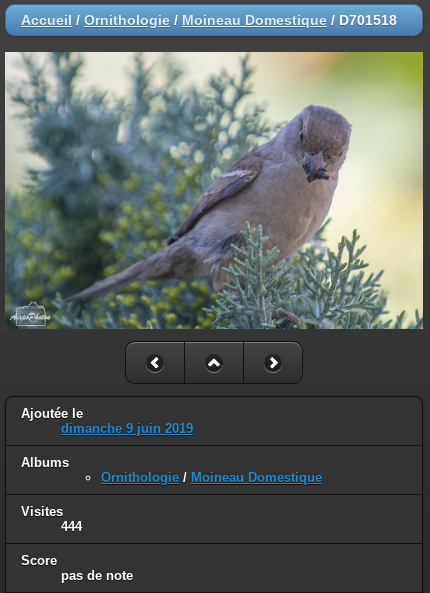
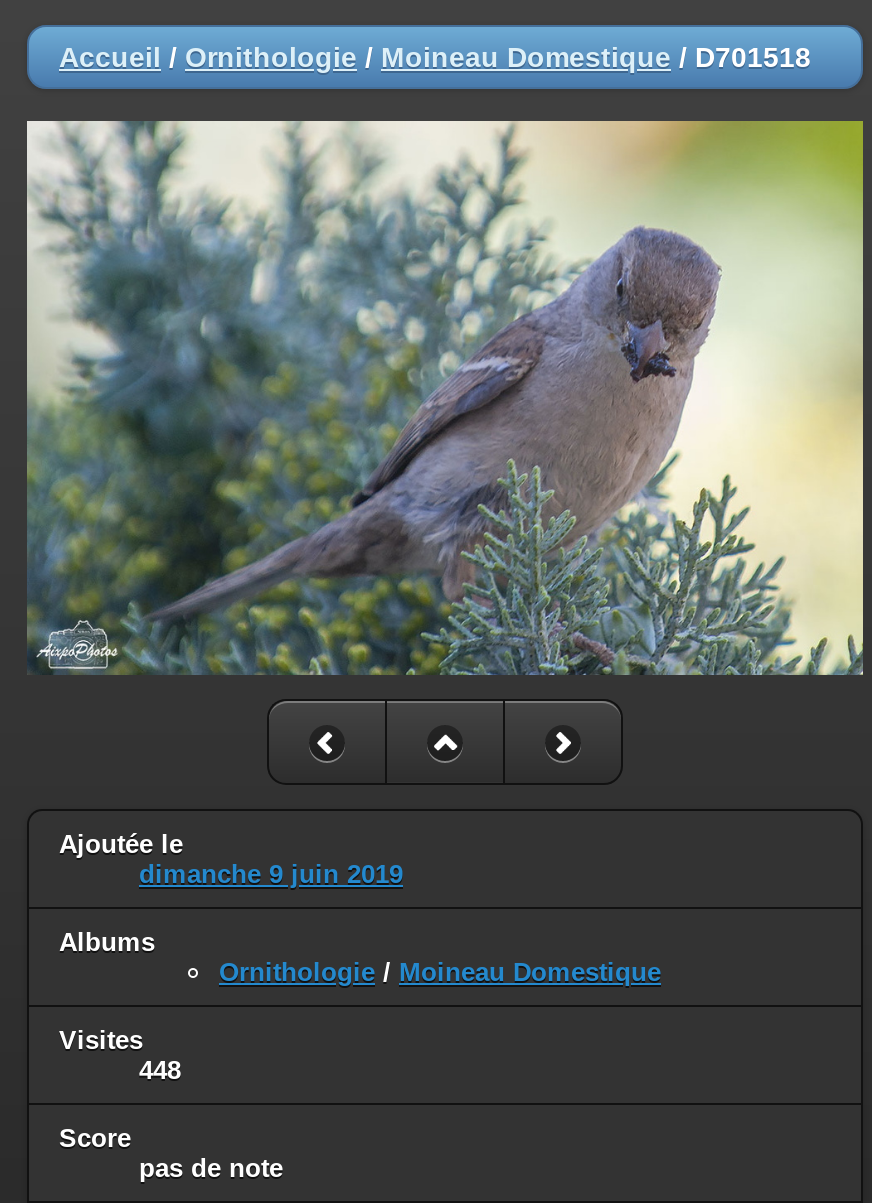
[61,519,82,534] 444 -> [139,1055,181,1085] 448

